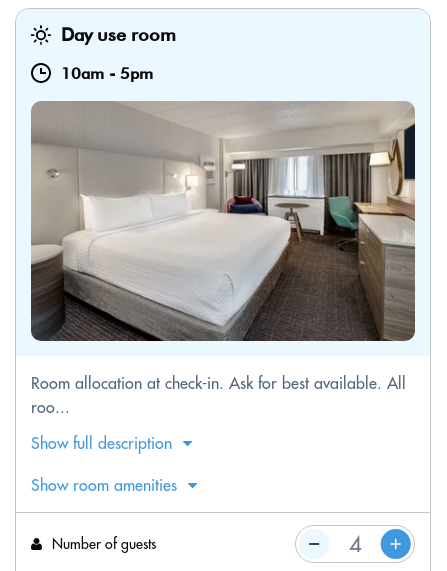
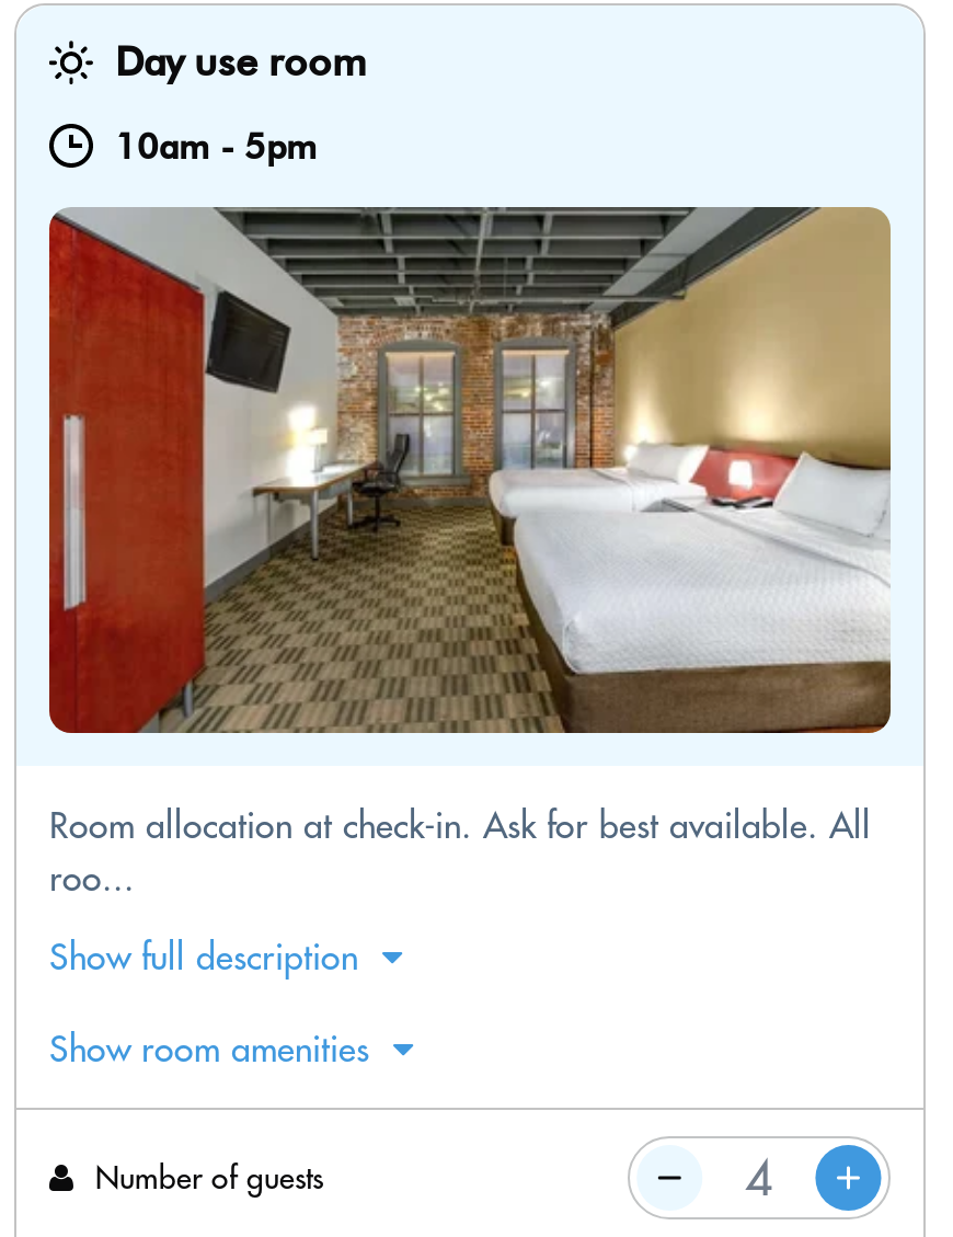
[31,101,416,342] [image] -> [47,207,893,735] [image]

